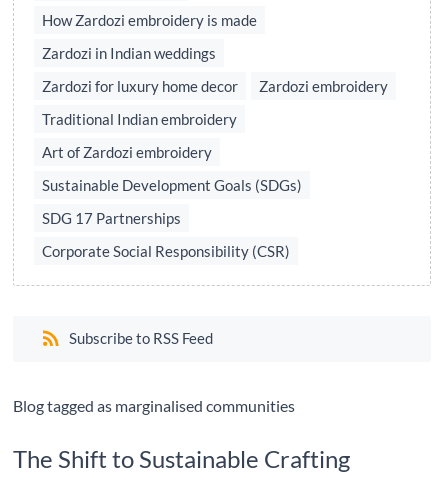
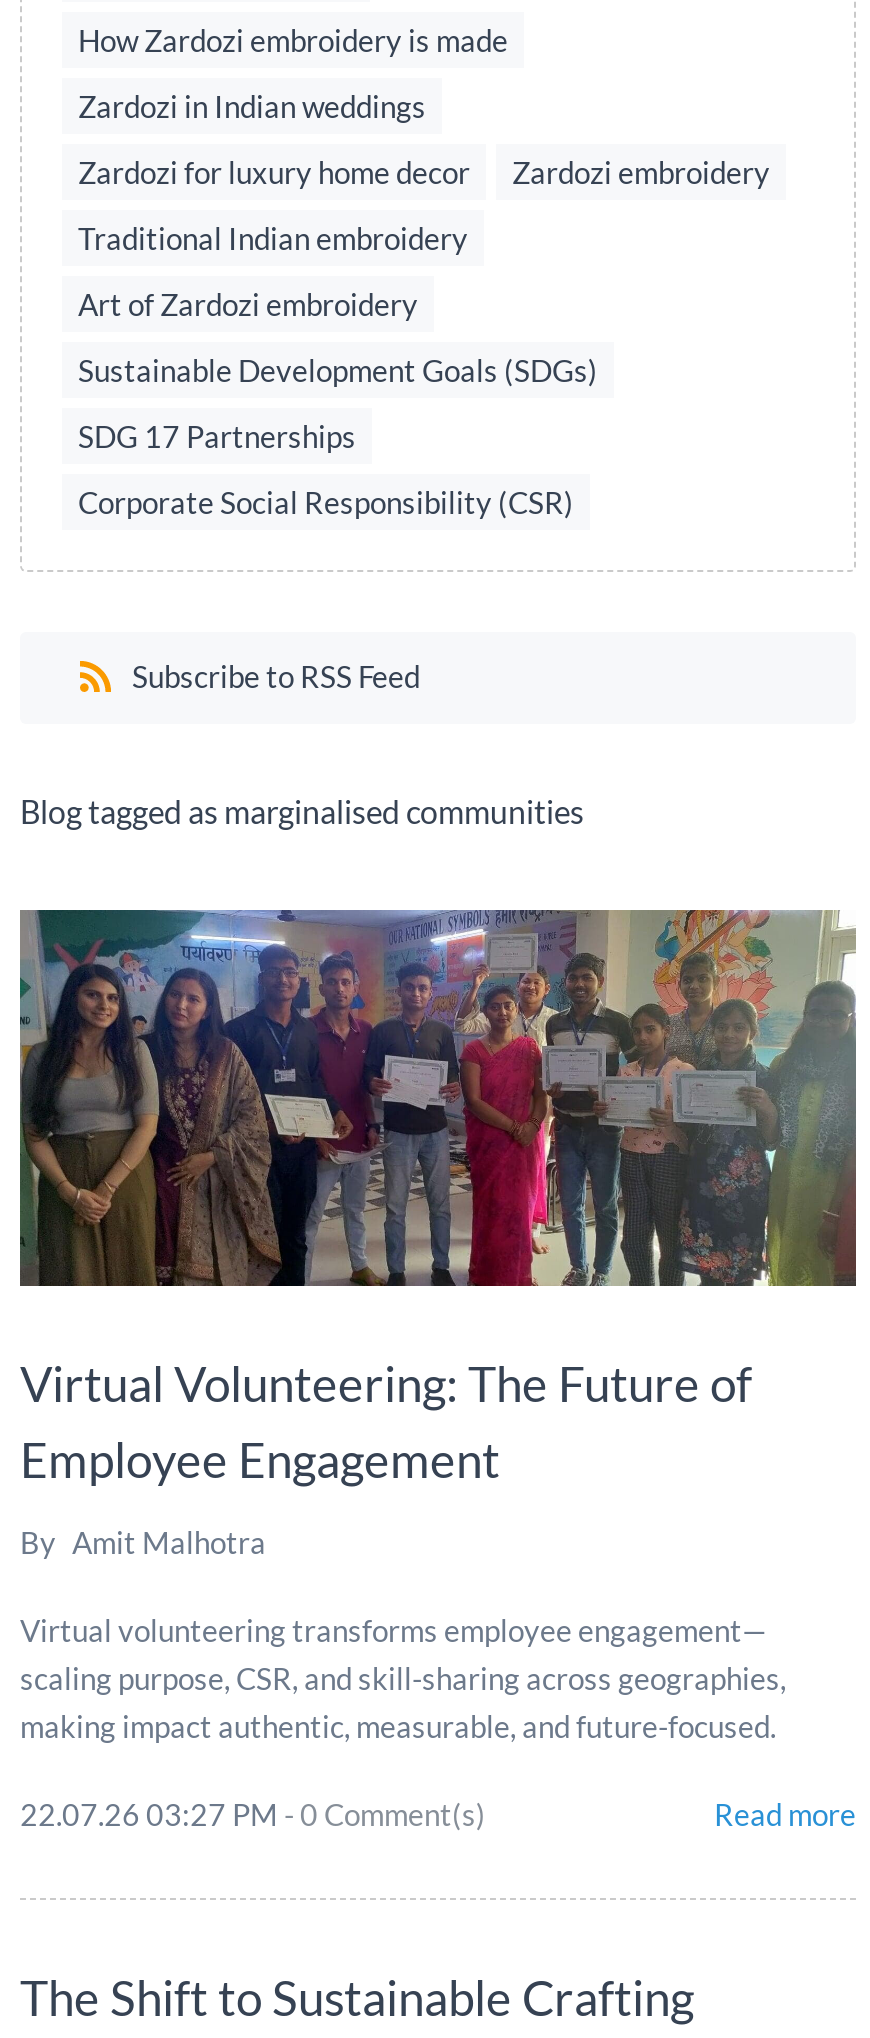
none -> [18,908,858,1832] [image] | Virtual Volunteering: The Future of | Employee Engagement | By Amit Malhotra | Virtual volunteering transforms employee engagement— | scaling purpose, CSR, and skill-sharing across geographies, | making impact authentic, measurable, and future-focused. | 22.07.26 03:27 PM - 0 Comment(s) | Read more

